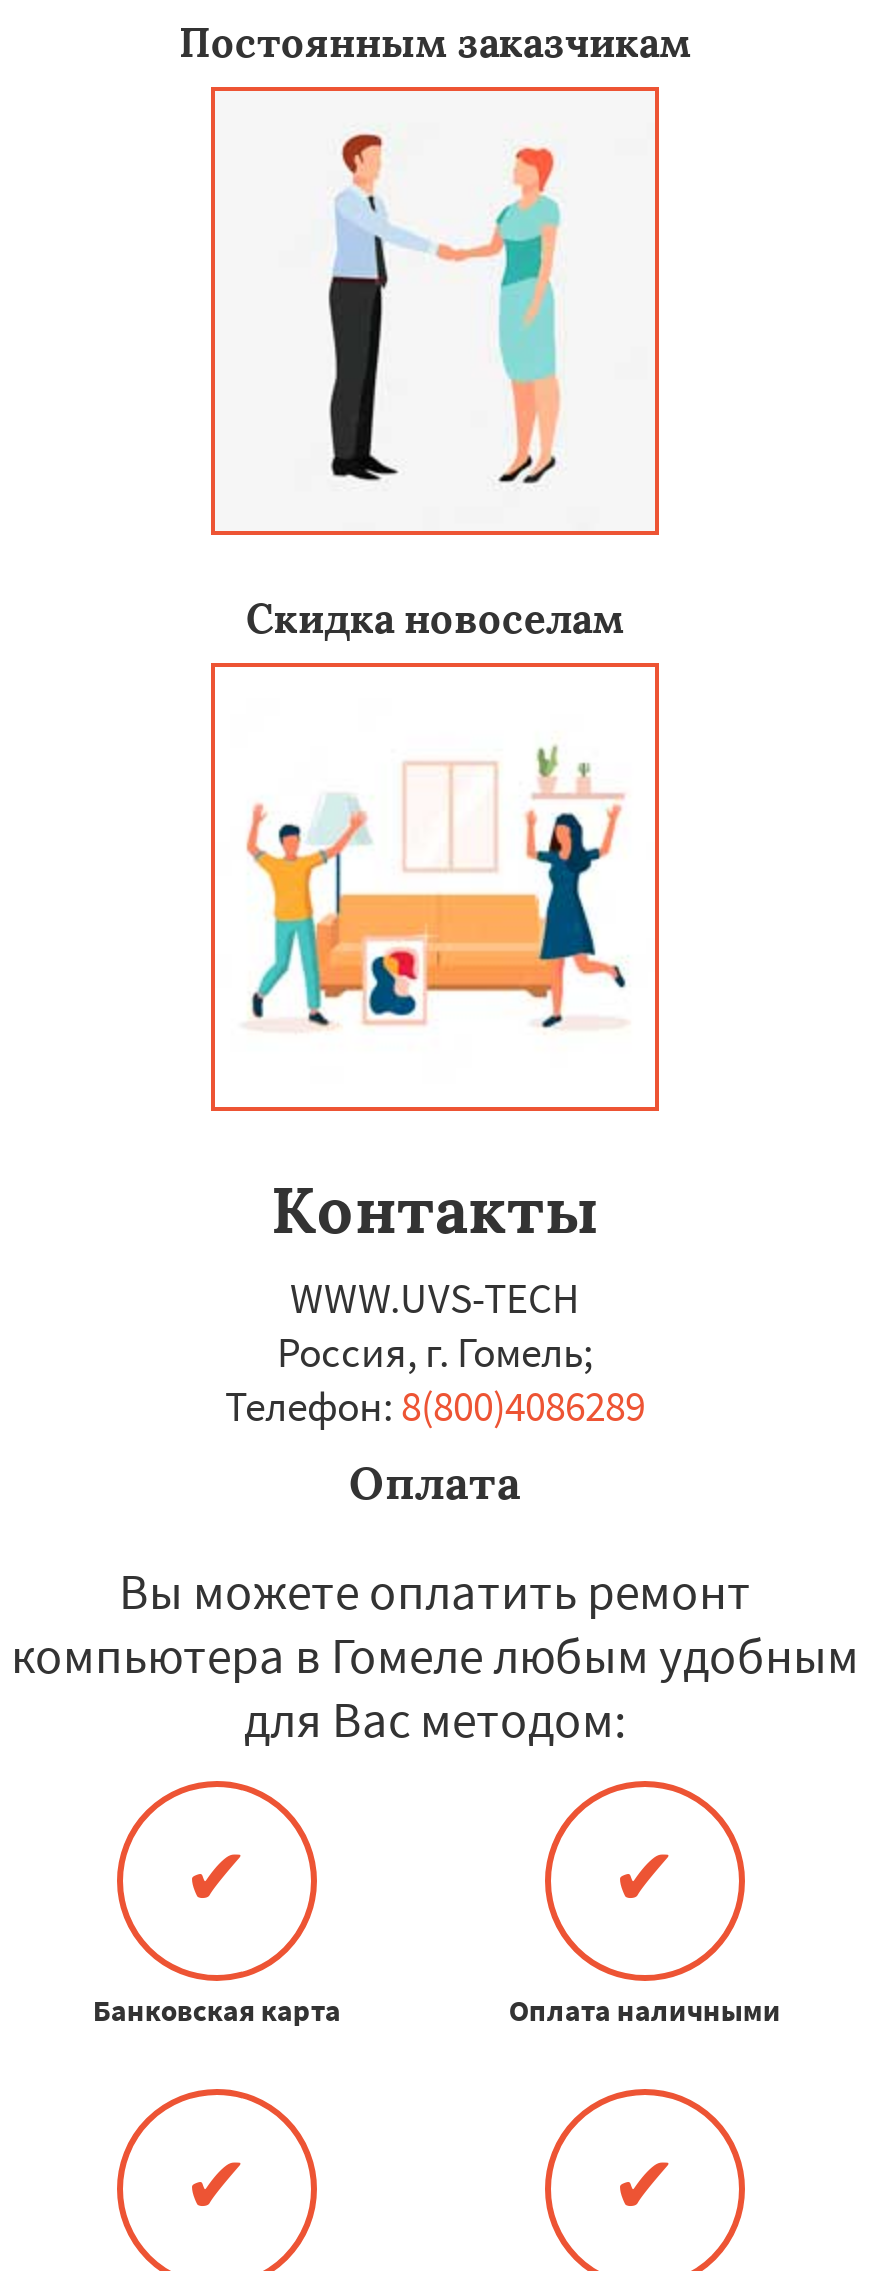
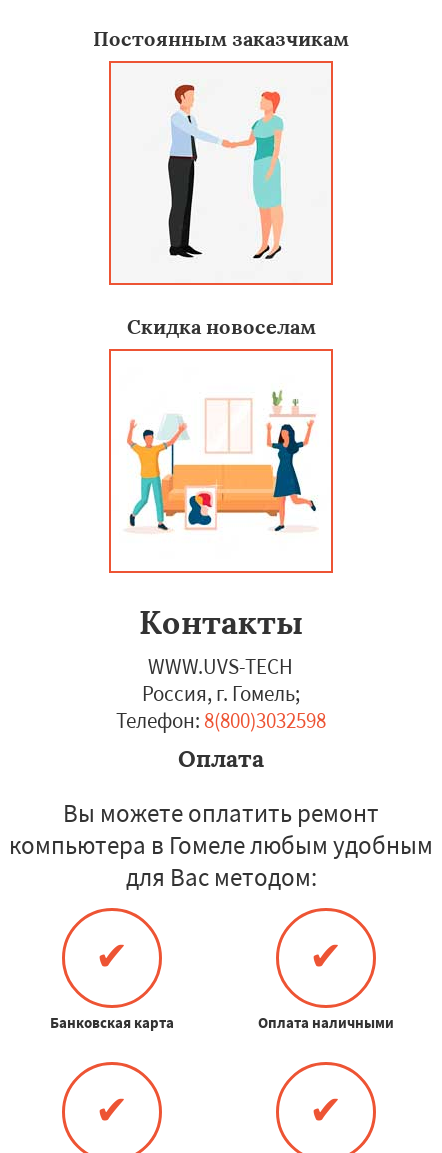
[225,1379,645,1433] Телефон: 8(800)4086289 -> [116,707,326,734] Телефон: 8(800)3032598

